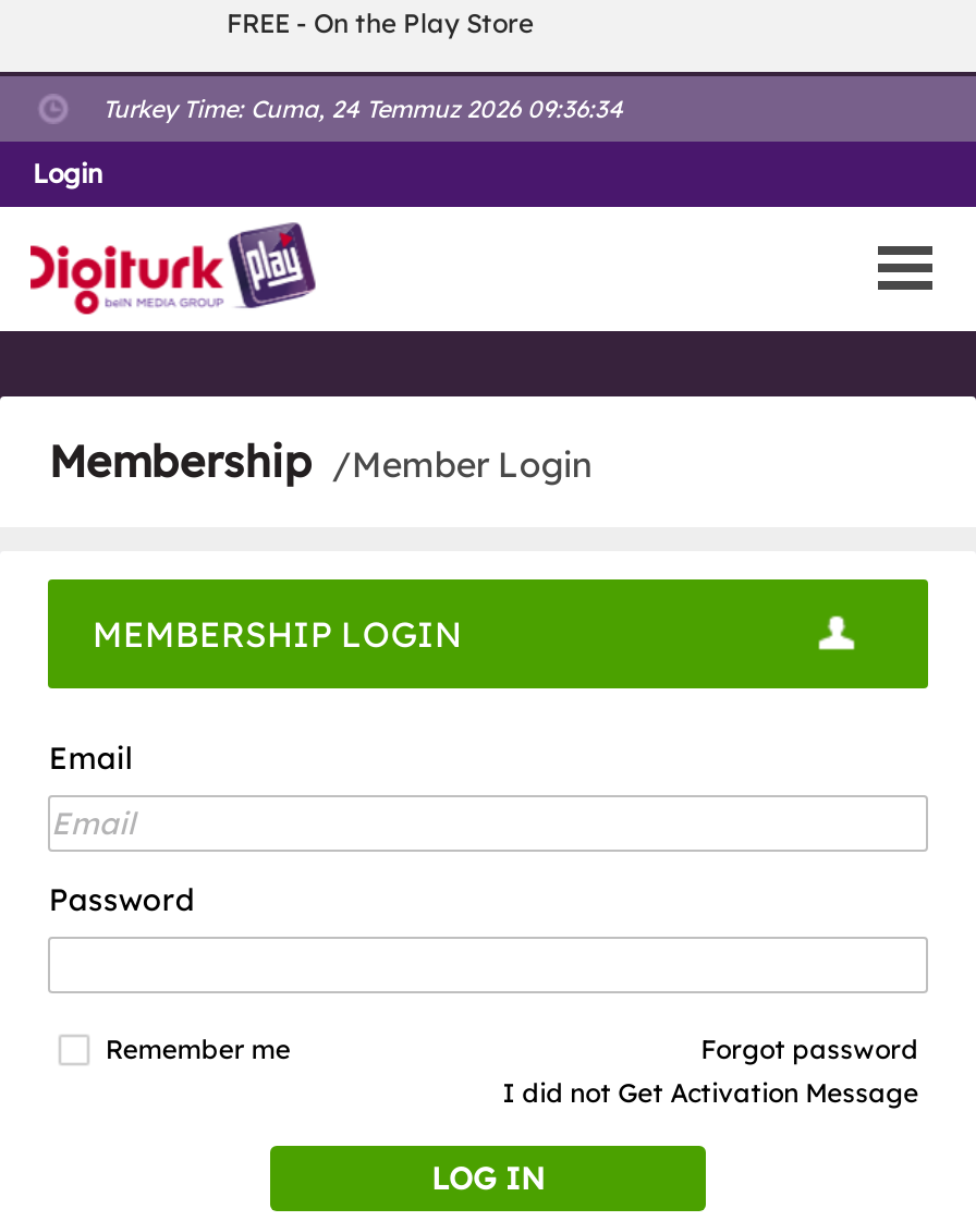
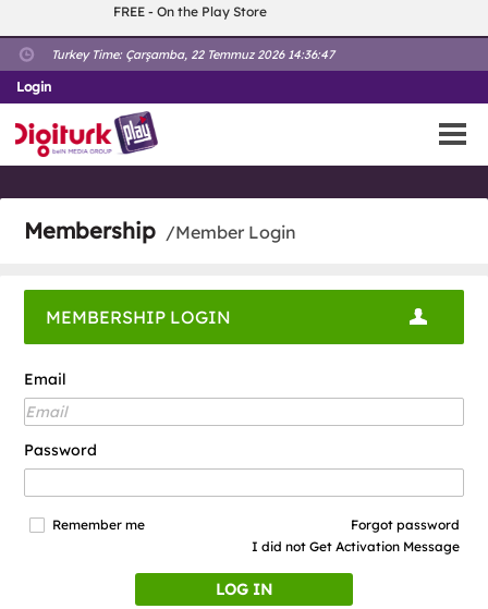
[102,94,623,124] Turkey Time: Cuma, 24 Temmuz 2026 09:36:34 -> [51,47,334,62] Turkey Time: Çarşamba, 22 Temmuz 2026 14:36:47

